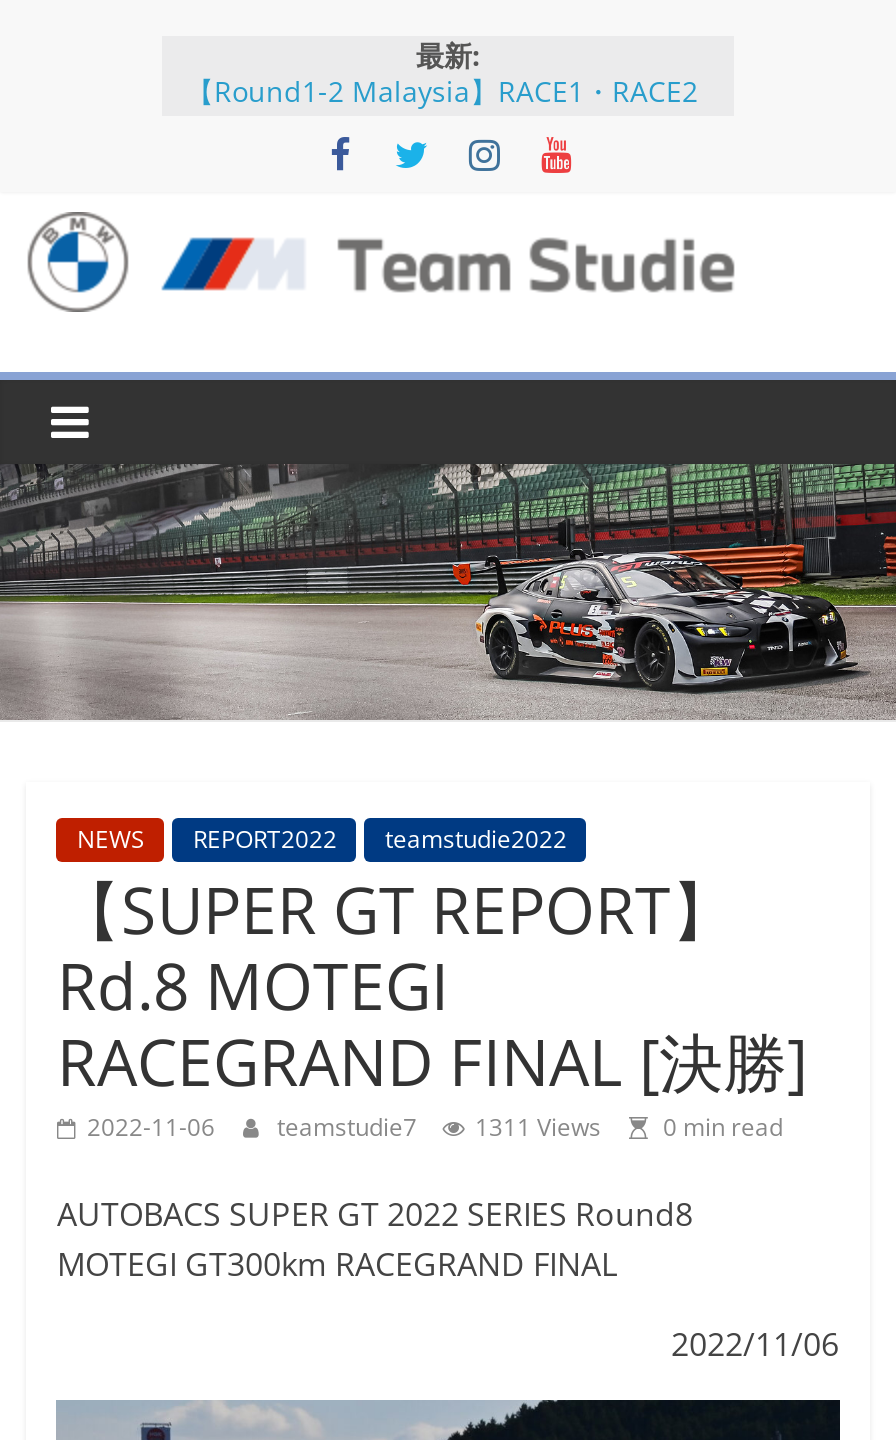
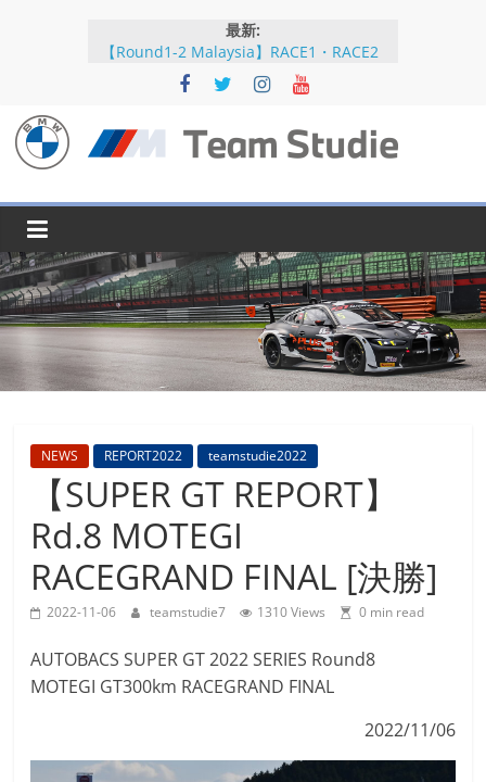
[87,1110,783,1144] 2022-11-06 teamstudie7 1311 Views 0 min read -> [47,603,425,621] 2022-11-06 teamstudie7 1310 Views 0 min read

